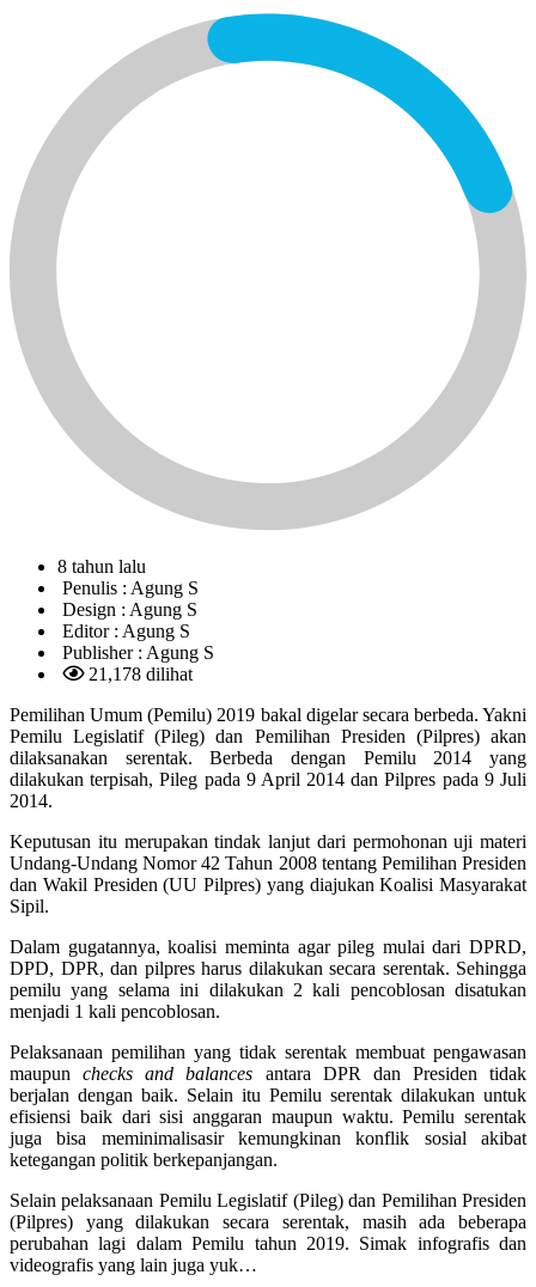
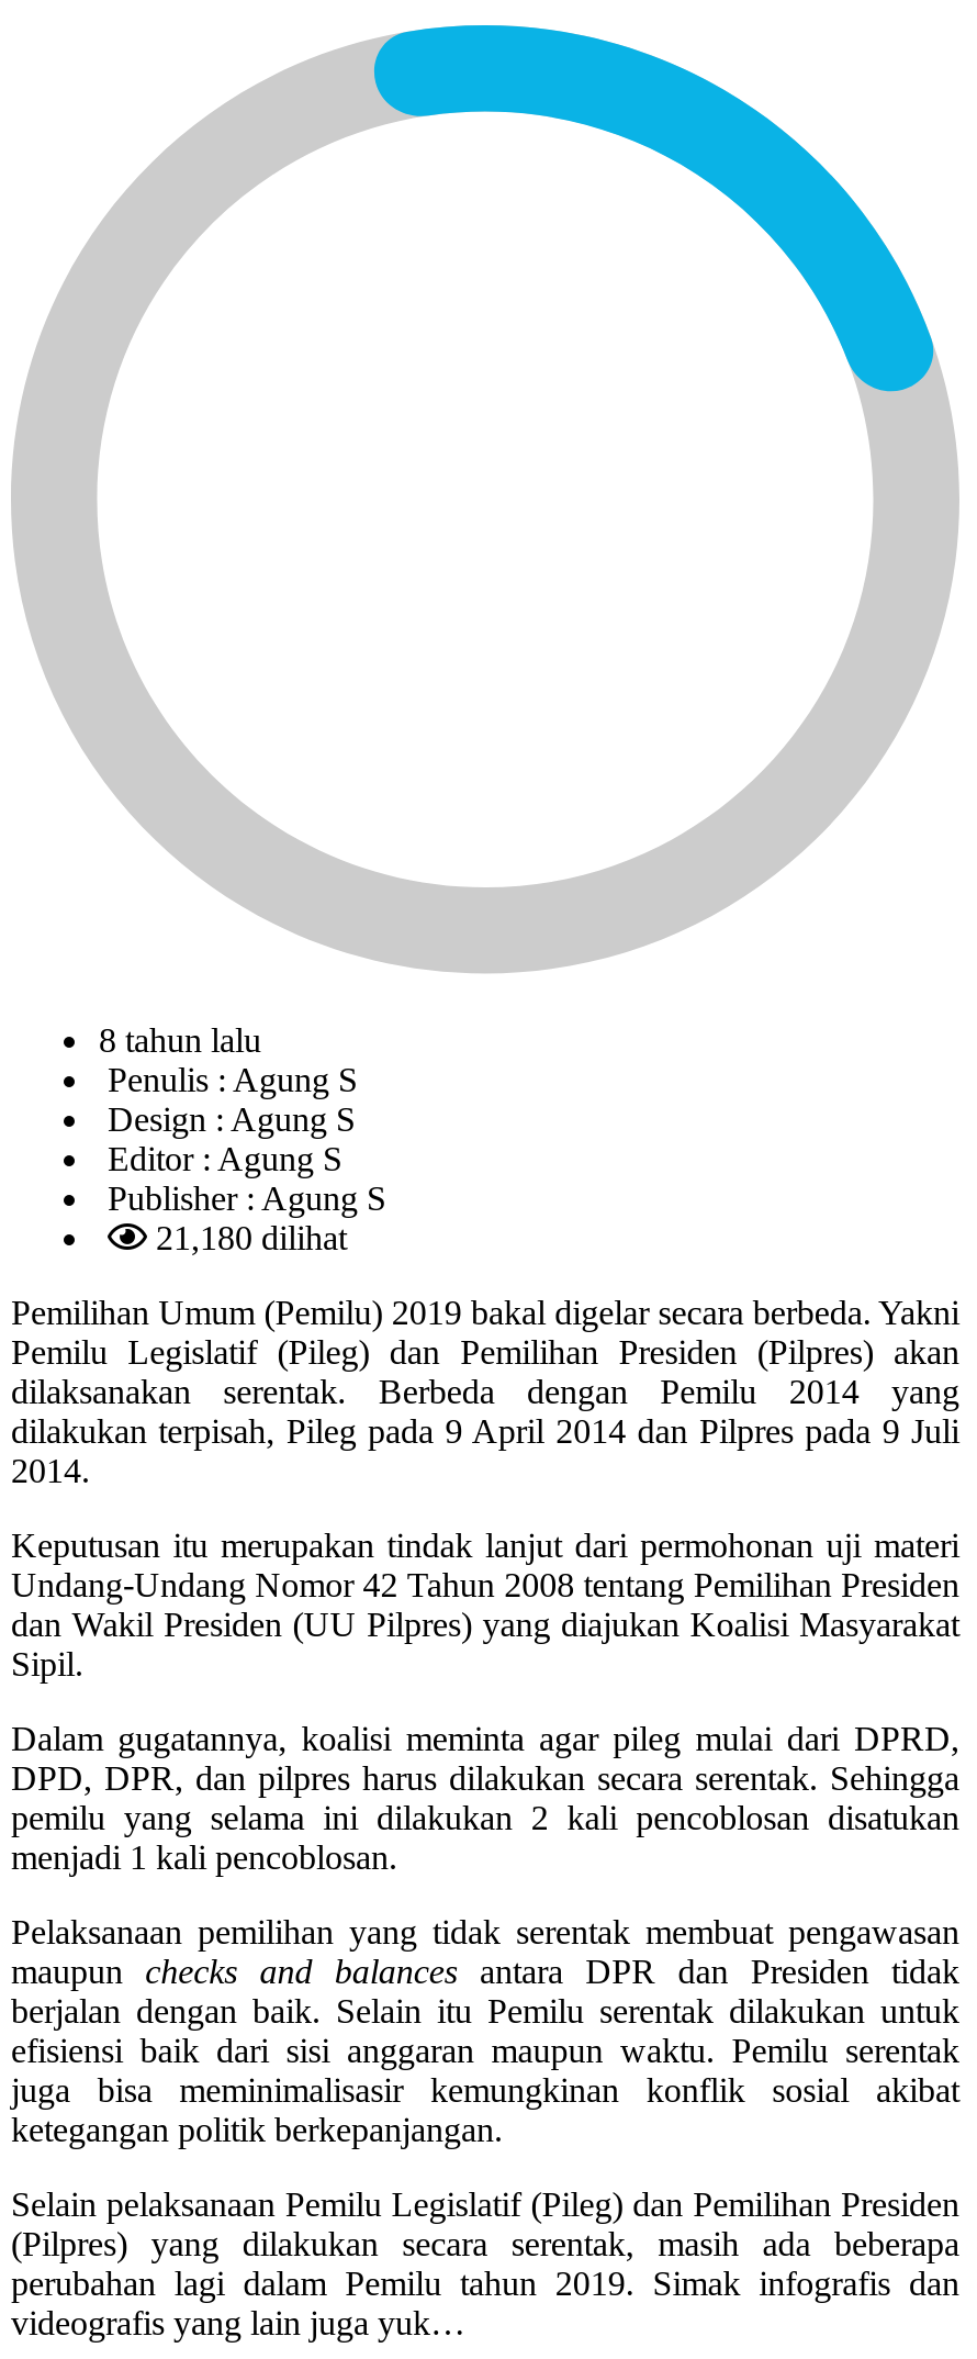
[84,664,193,685] 21,178 dilihat -> [147,1220,347,1257] 21,180 dilihat

